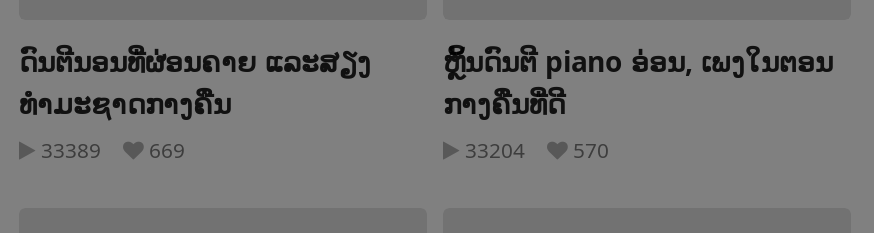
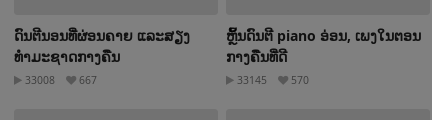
[35,136,107,164] 33389 -> [22,73,58,87] 33008
[143,136,185,164] 669 -> [76,73,97,87] 667
[459,136,609,164] 33204 570 -> [234,73,309,87] 33145 570

